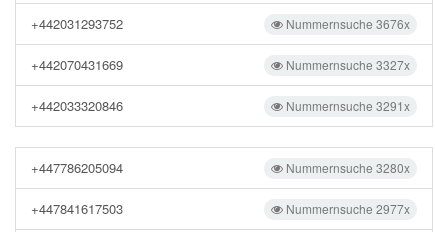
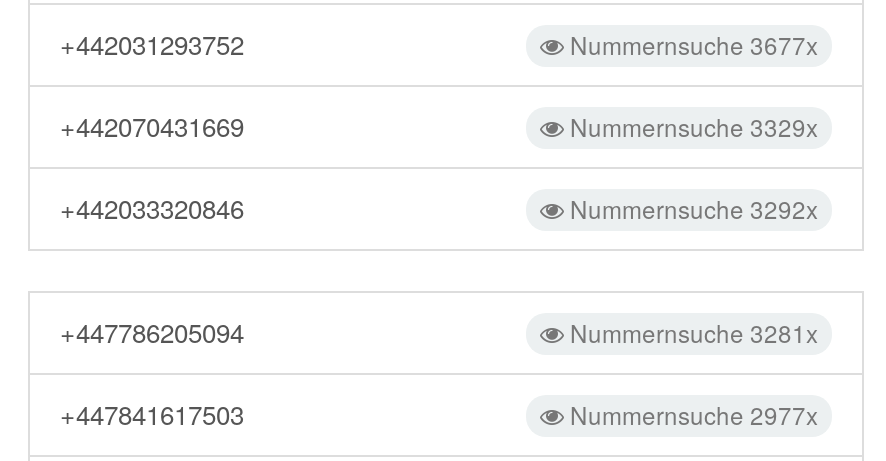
[283,15,410,32] Nummernsuche 3676x -> [564,27,818,61] Nummernsuche 3677x
[283,56,410,73] Nummernsuche 3327x -> [564,109,818,143] Nummernsuche 3329x
[283,97,410,114] Nummernsuche 3291x -> [564,191,818,225] Nummernsuche 3292x
[283,159,410,176] Nummernsuche 3280x -> [564,315,818,349] Nummernsuche 3281x

